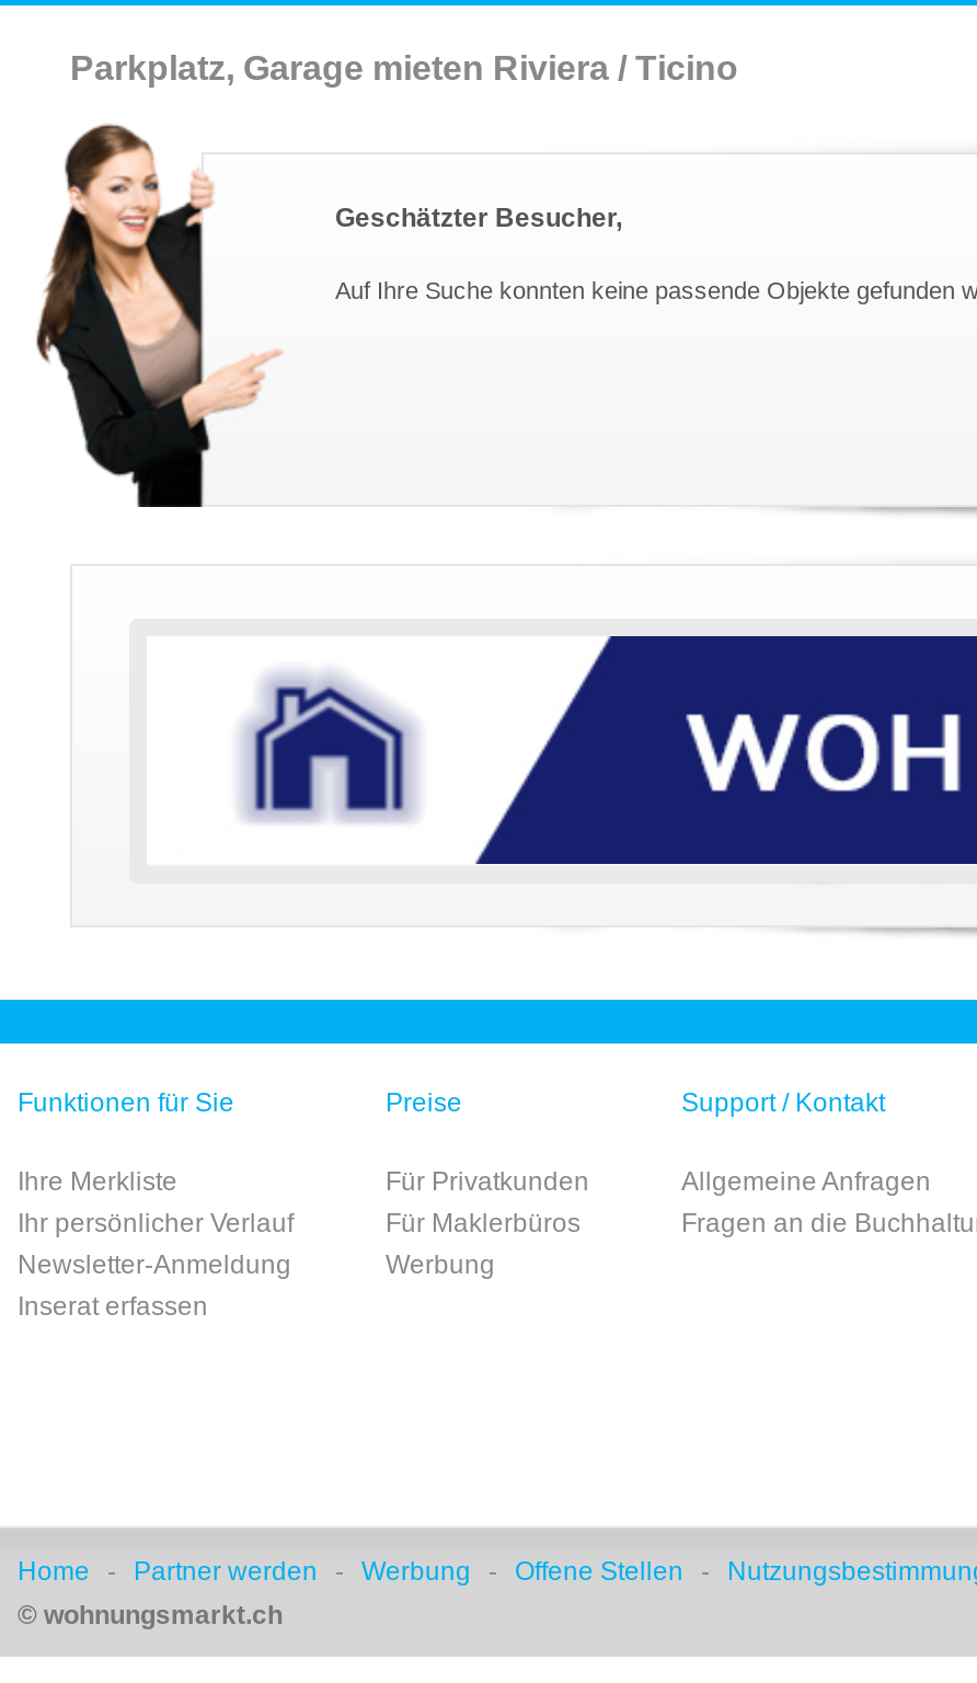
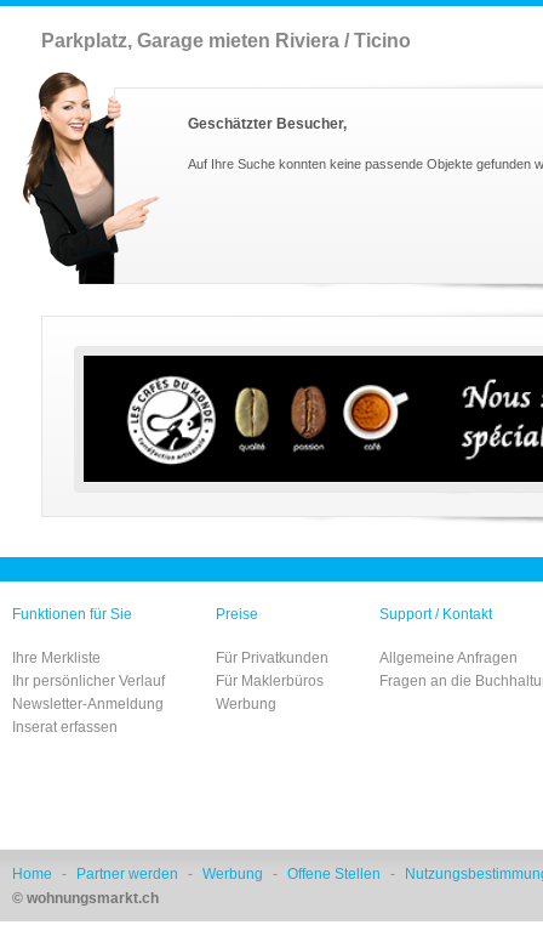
[147,634,970,866] [image] -> [82,354,539,483] [image]

